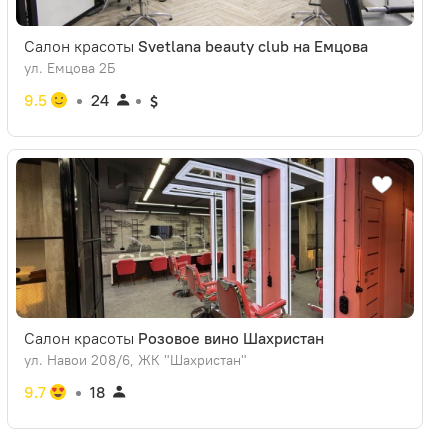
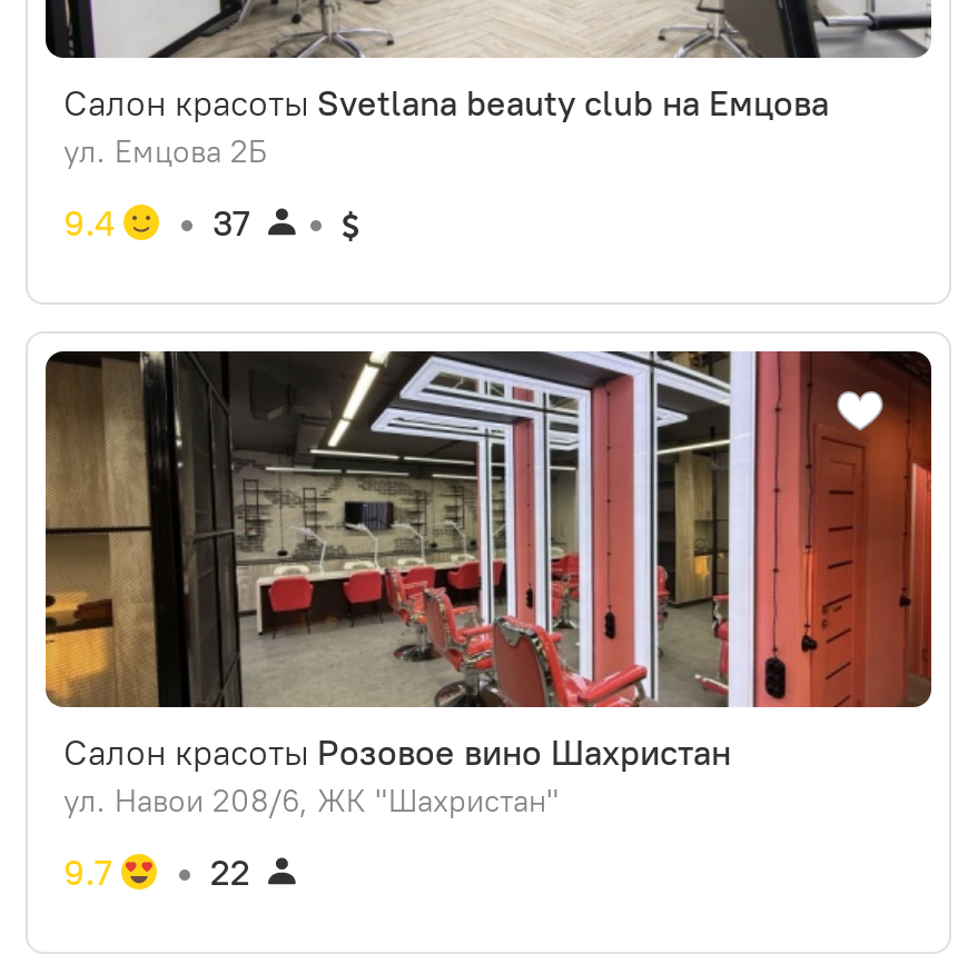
[24,90,47,110] 9.5 -> [63,200,115,245] 9.4
[91,90,109,110] 24 -> [213,200,250,245] 37
[90,382,105,402] 18 -> [210,849,250,894] 22

